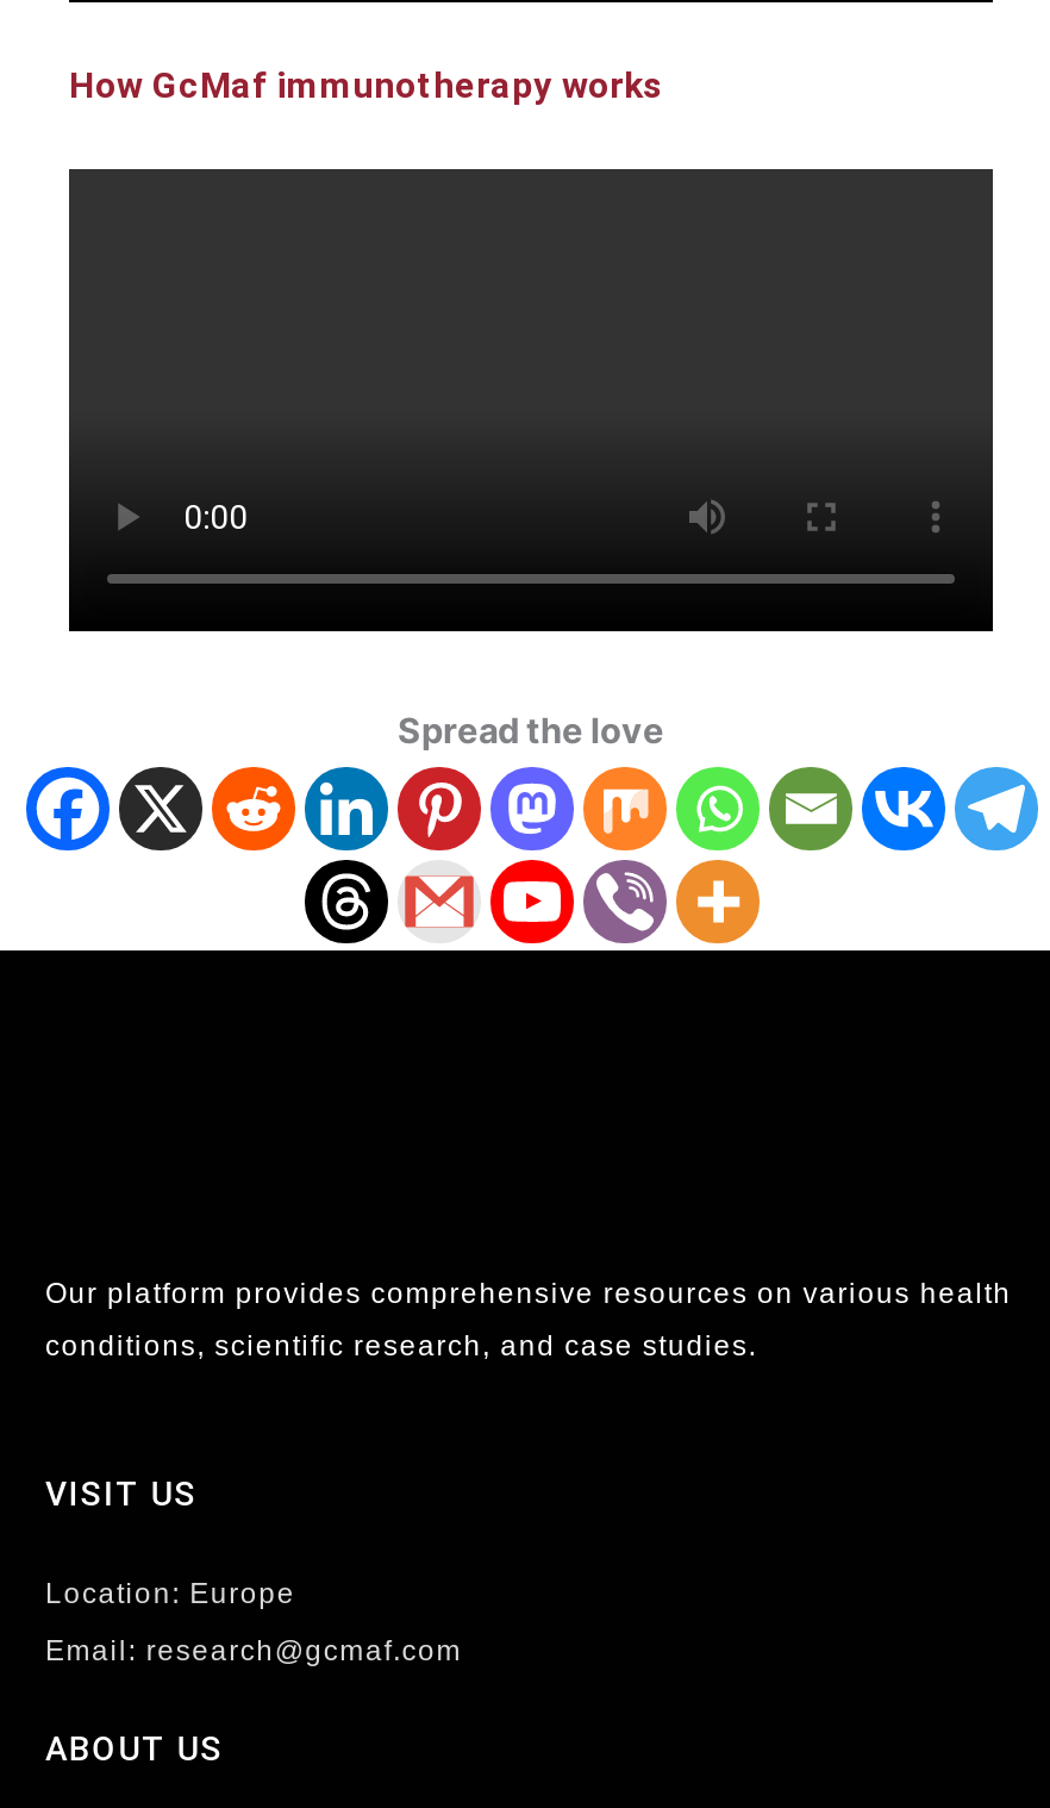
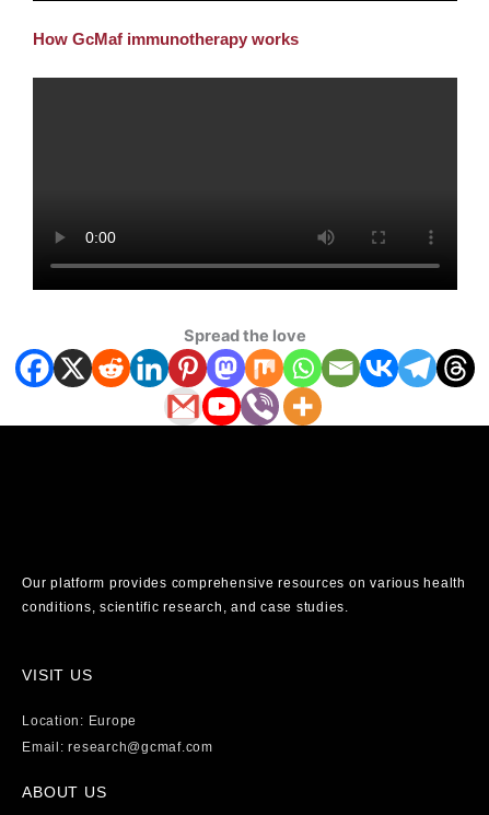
[24,765,1040,953] [image] -> [15,348,477,427] [image]

